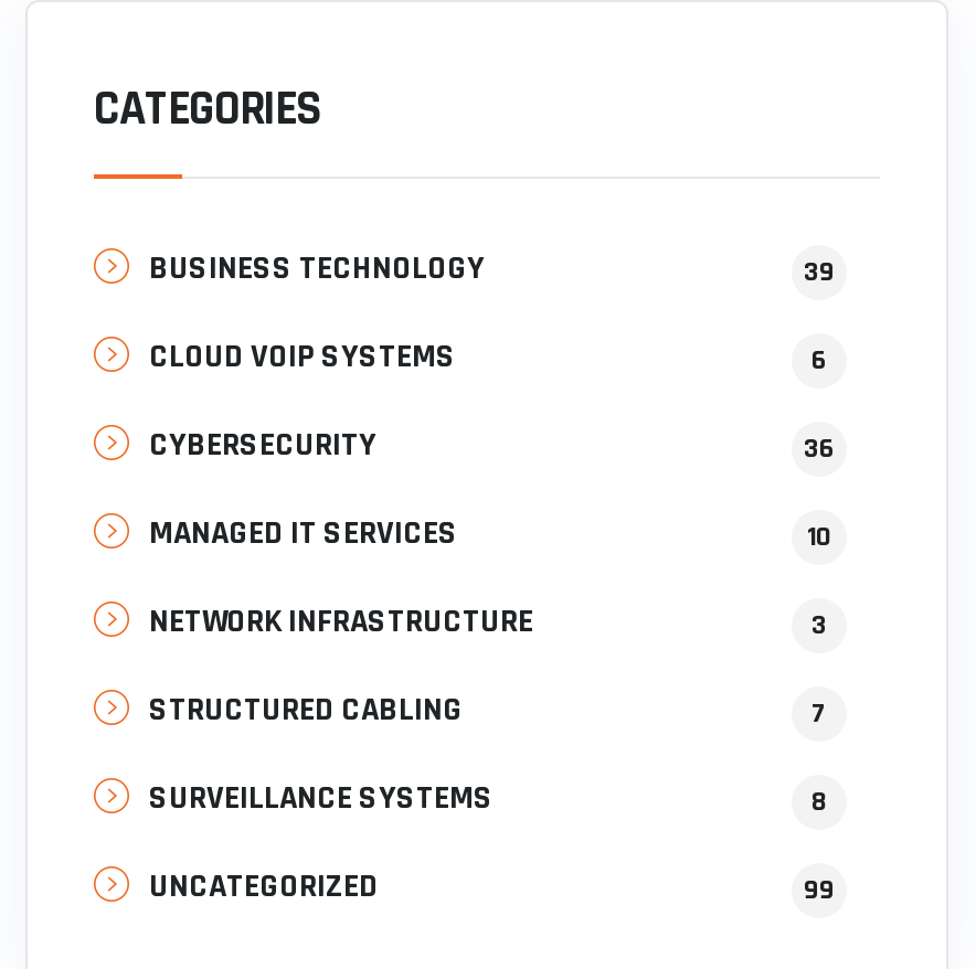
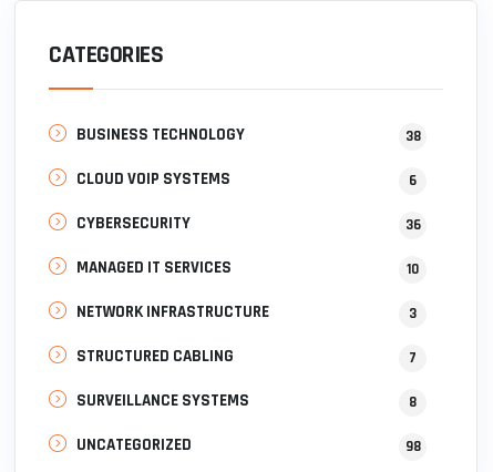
[804,254,835,289] 39 -> [405,127,420,145] 38
[804,872,835,907] 99 -> [405,438,420,455] 98

